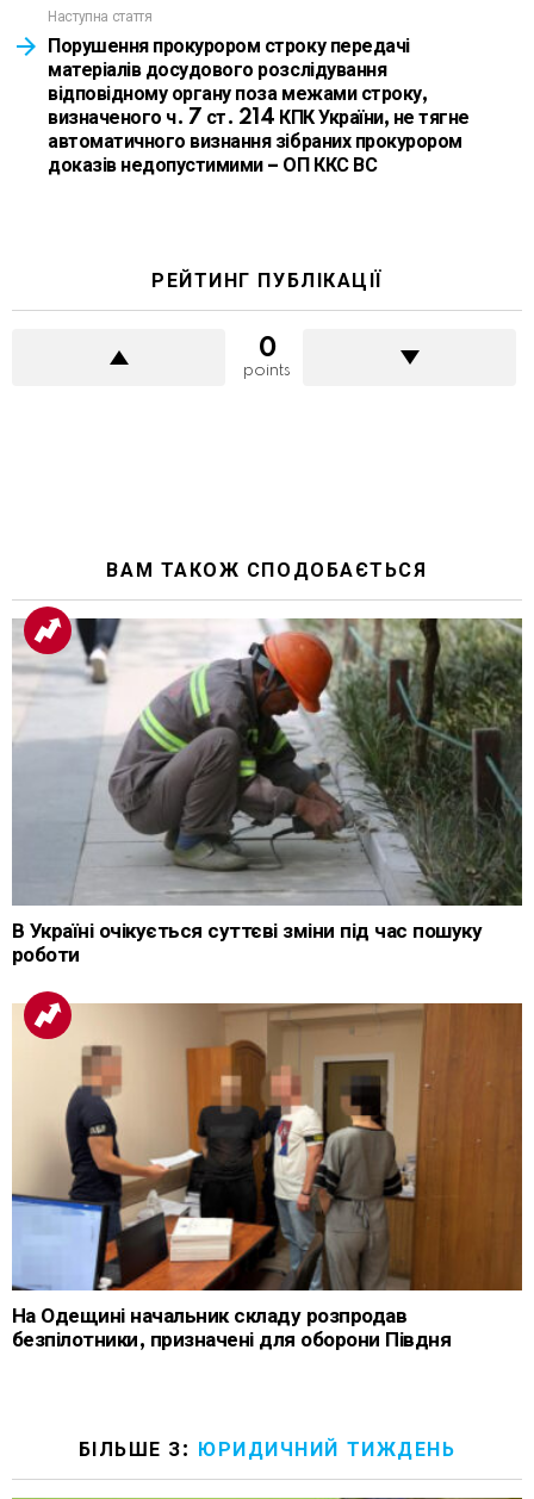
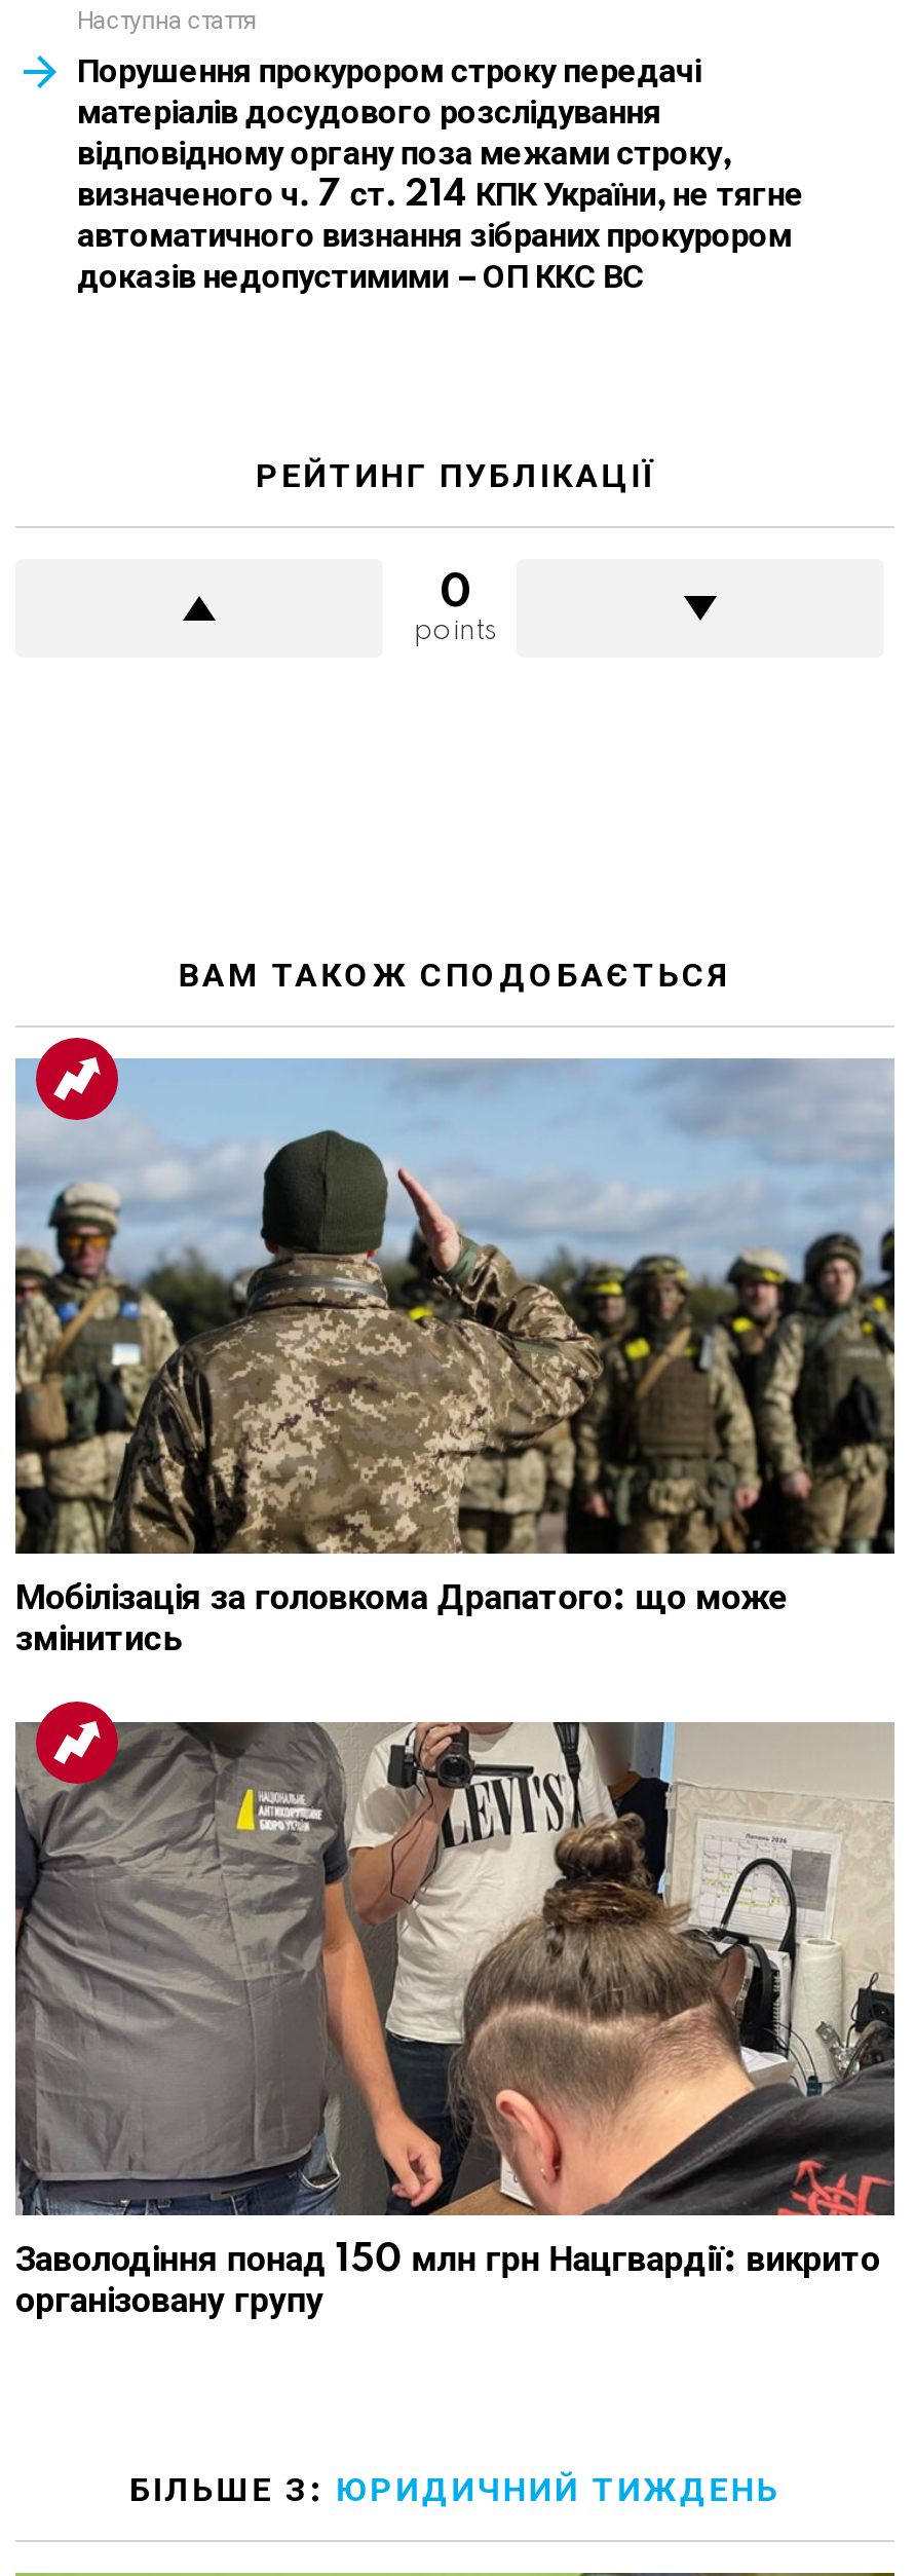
[12,617,523,966] [image] | В Україні очікується суттєві зміни під час пошуку | роботи -> [13,1057,894,1658] [image] | Мобілізація за головкома Драпатого: що може | змінитись
[11,1003,522,1351] [image] | На Одещині начальник складу розпродав | безпілотники, призначені для оборони Півдня -> [13,1721,897,2321] [image] | Заволодіння понад 150 млн грн Нацгвардії: викрито | організовану групу

